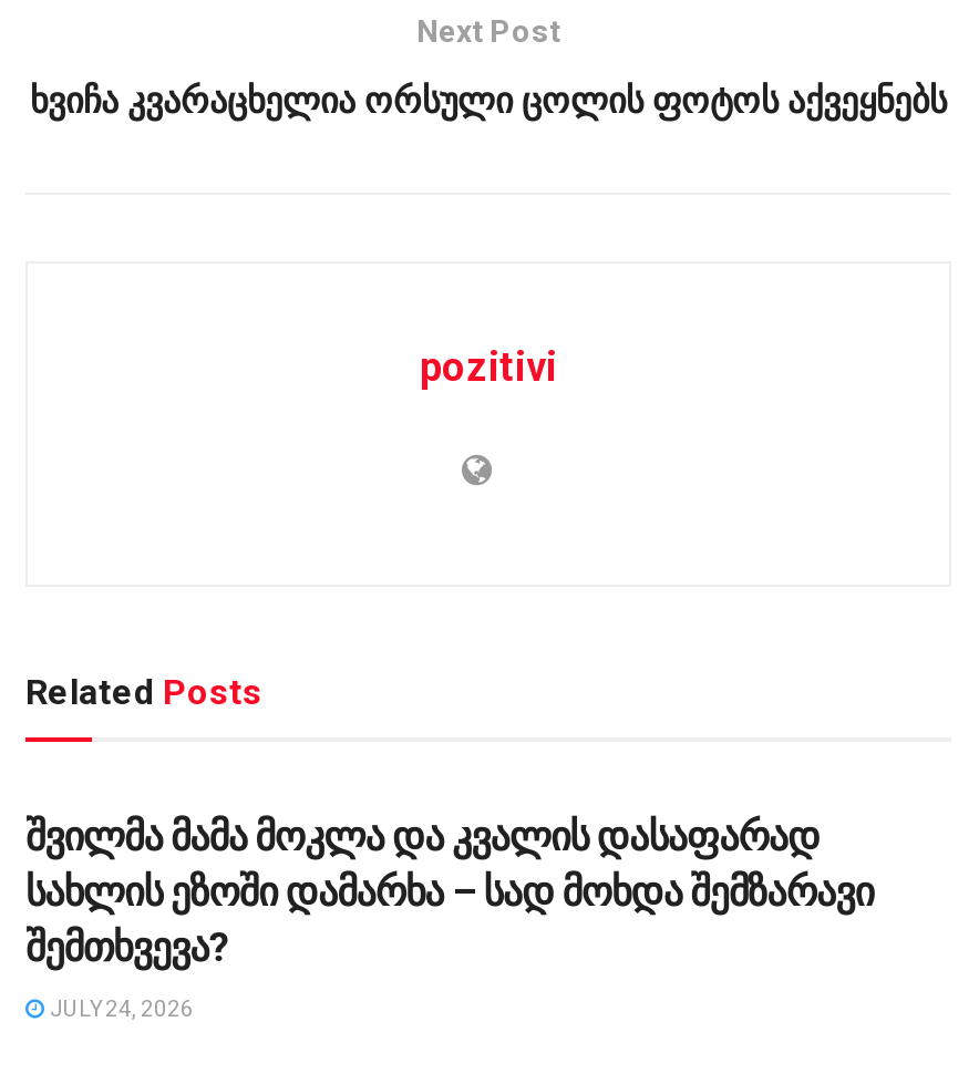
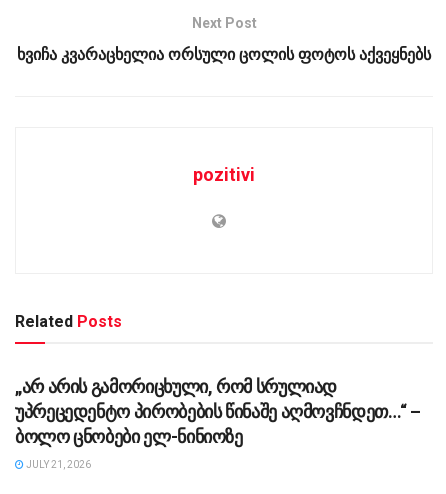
[25,813,874,970] შვილმა მამა მოკლა და კვალის დასაფარად | სახლის ეზოში დამარხა – სად მოხდა შემზარავი | შემთხვევა? -> [15,376,420,447] „არ არის გამორიცხული, რომ სრულიად | უპრეცედენტო პირობების წინაშე აღმოვჩნდეთ…“ – | ბოლო ცნობები ელ-ნინიოზე
[45,997,194,1021] JULY 24, 2026 -> [24,459,91,470] JULY 21, 2026

